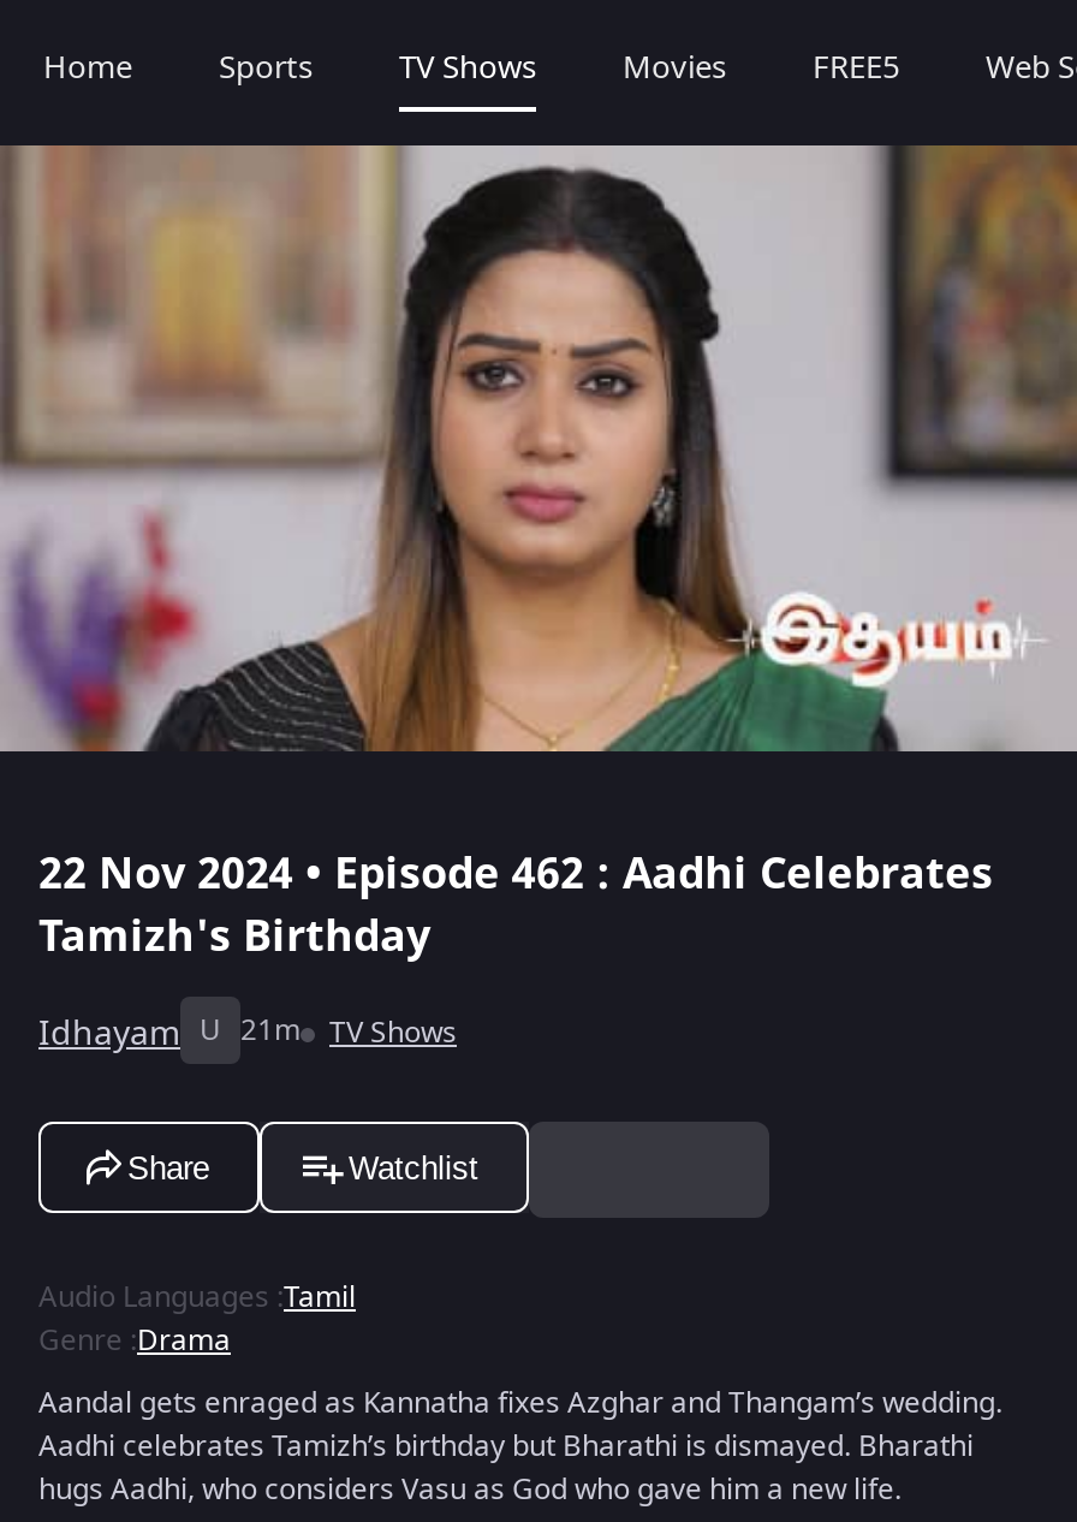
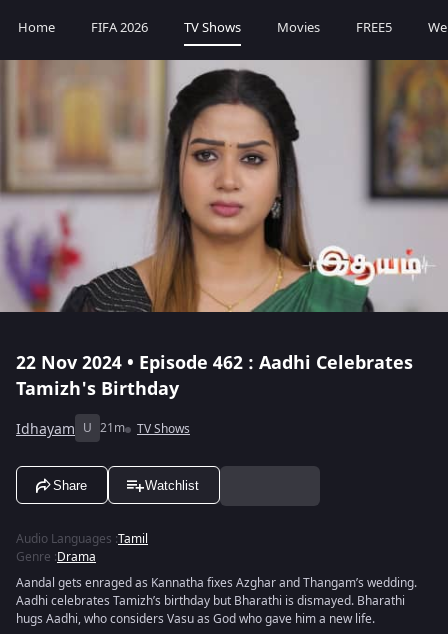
[219,44,313,90] Sports -> [91,18,148,37] FIFA 2026

